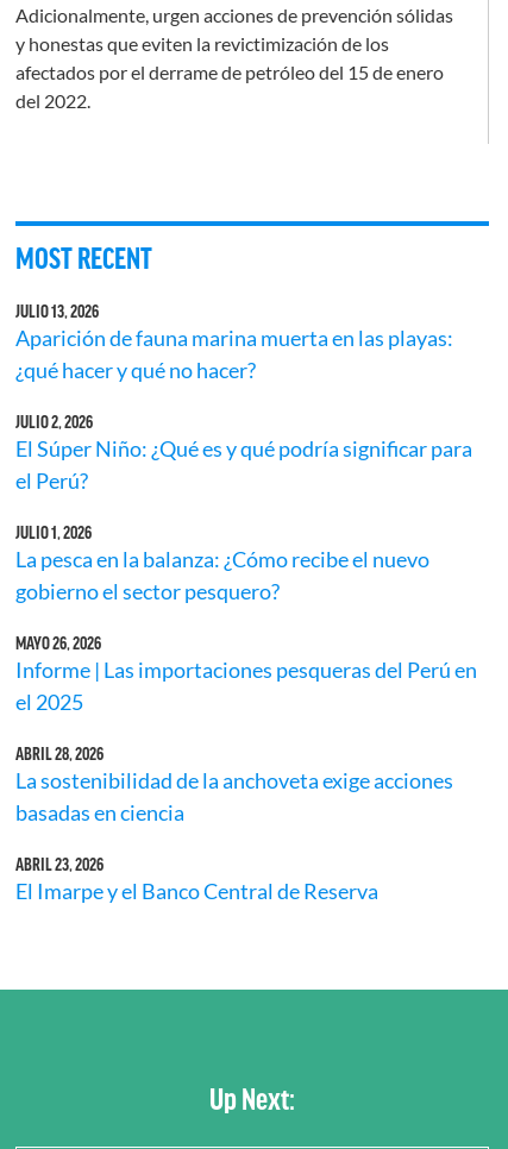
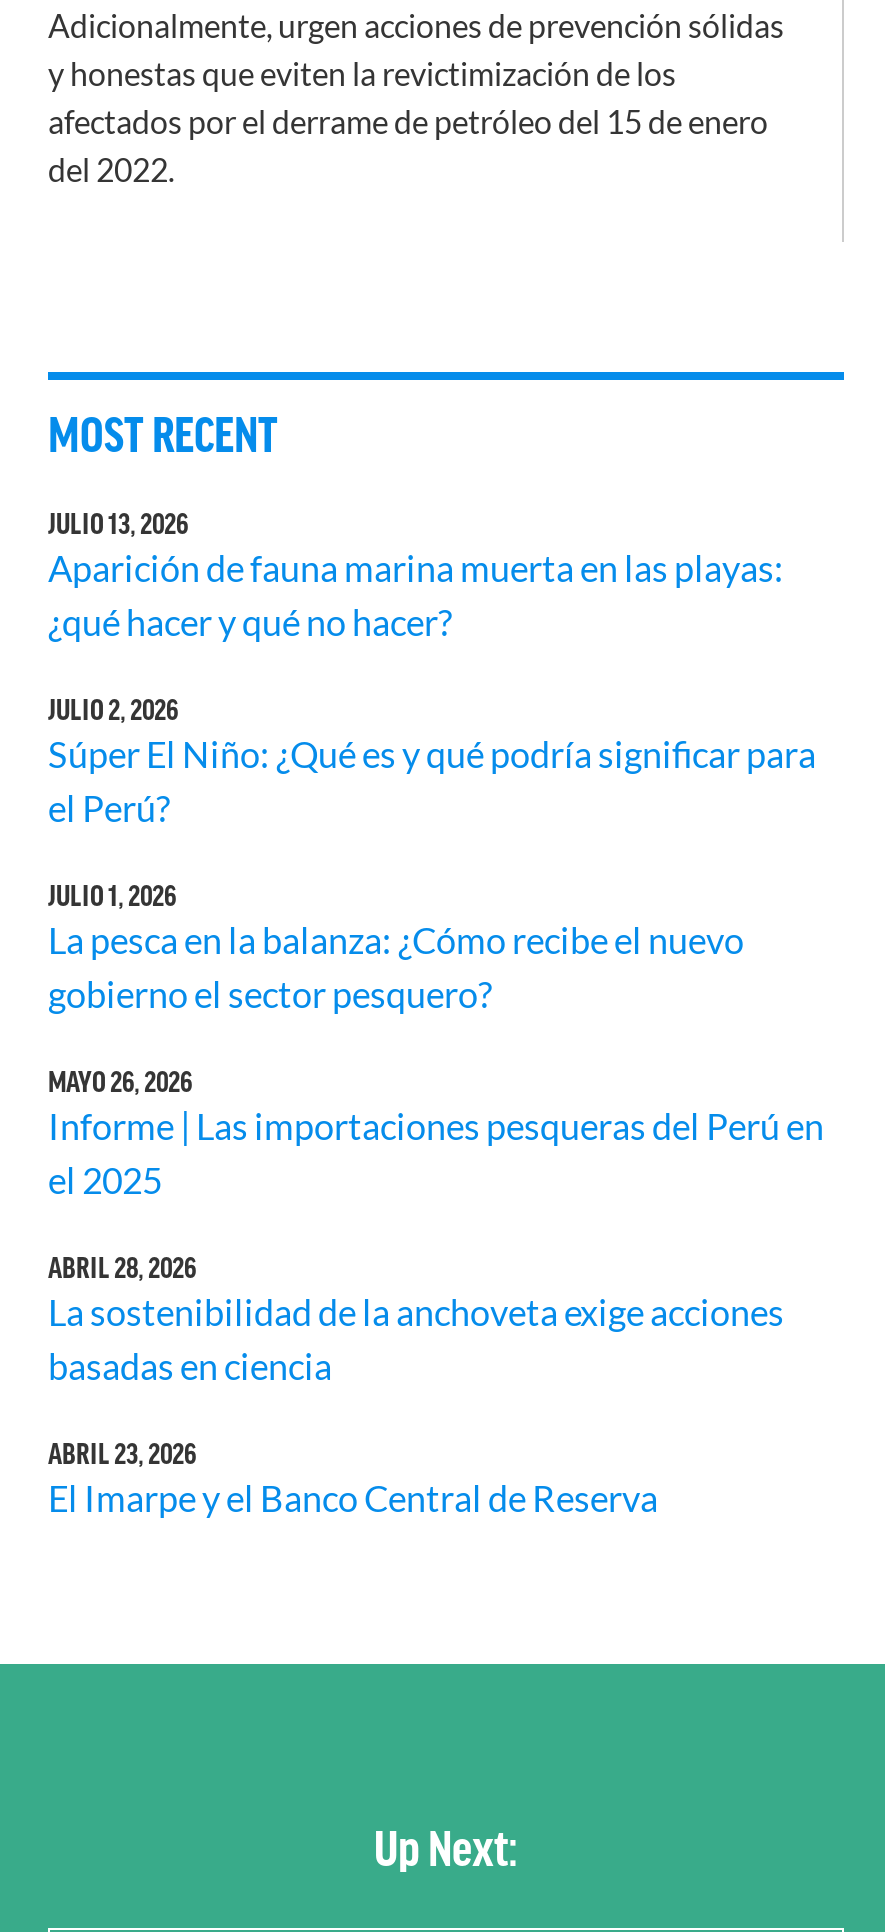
[15,435,472,462] El Súper Niño: ¿Qué es y qué podría significar para -> [48,732,816,776] Súper El Niño: ¿Qué es y qué podría significar para

